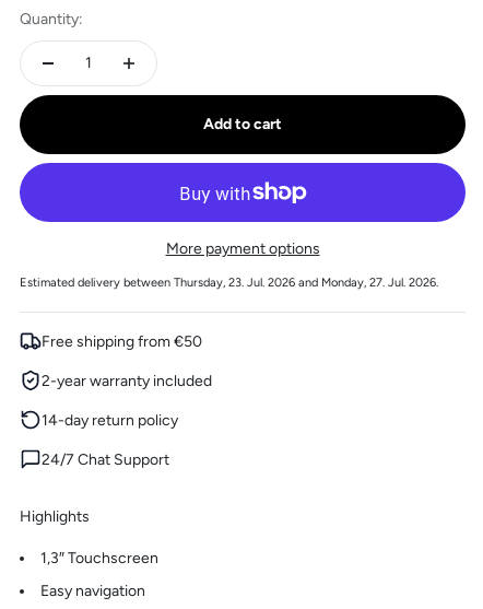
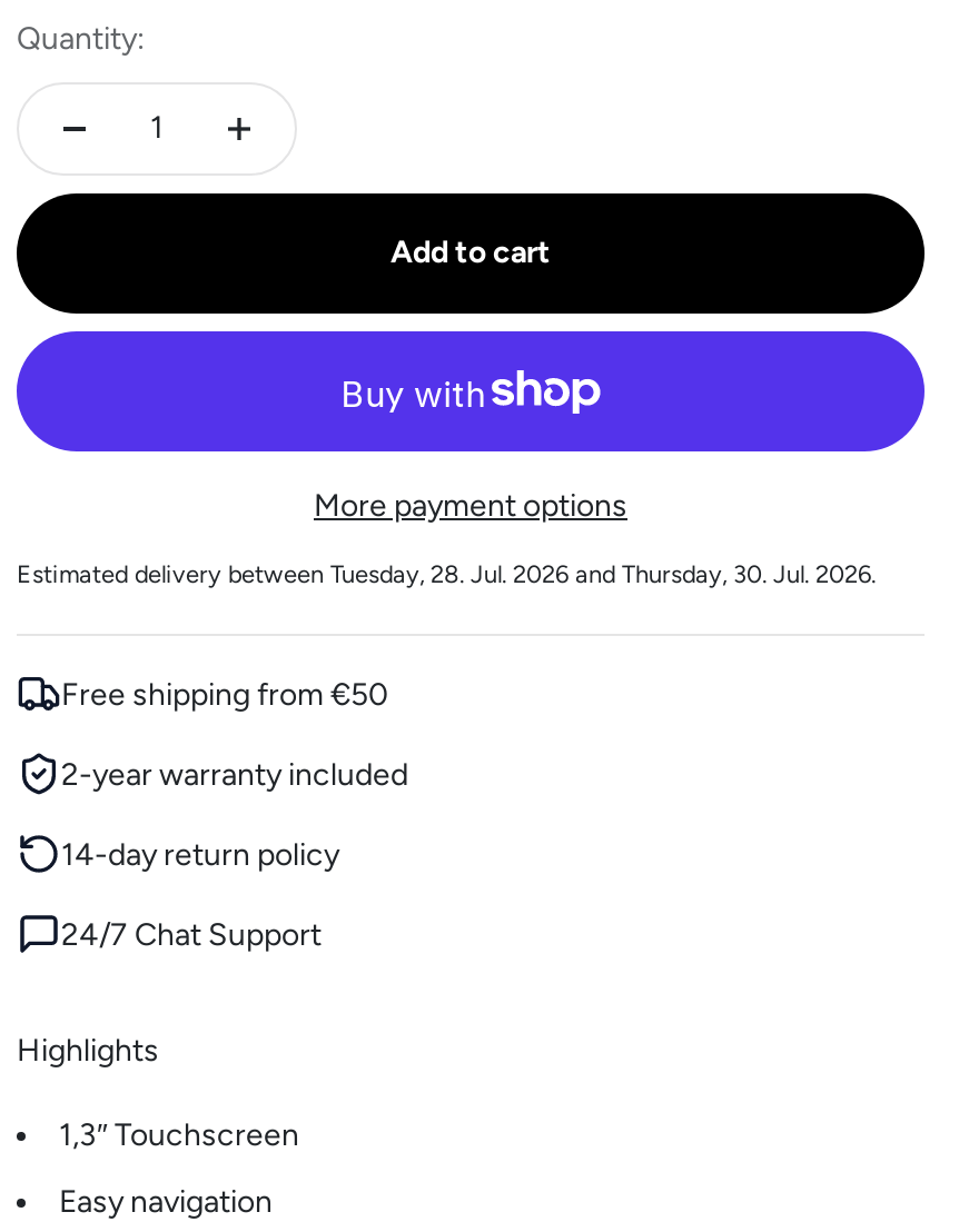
[20,276,438,290] Estimated delivery between Thursday, 23. Jul. 2026 and Monday, 27. Jul. 2026. -> [17,560,876,589] Estimated delivery between Tuesday, 28. Jul. 2026 and Thursday, 30. Jul. 2026.

